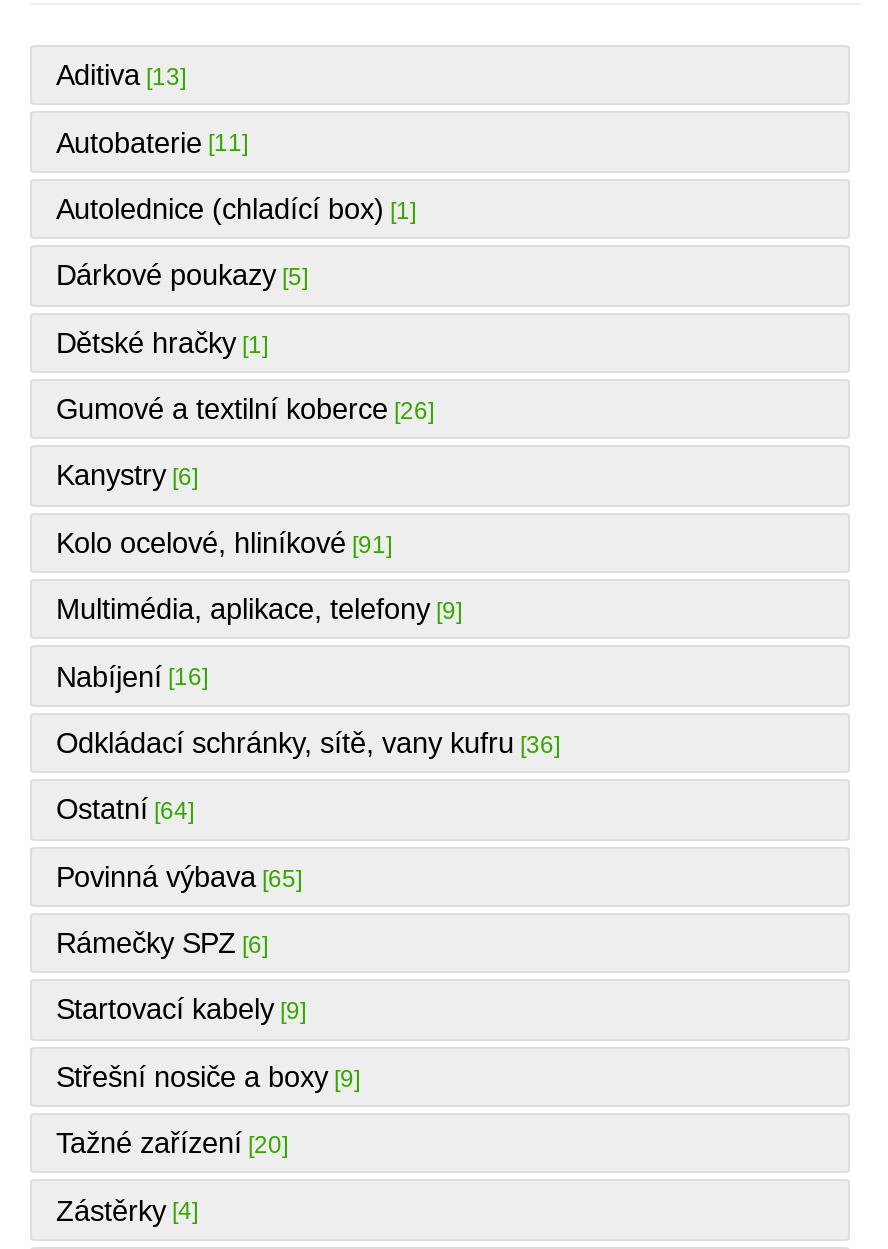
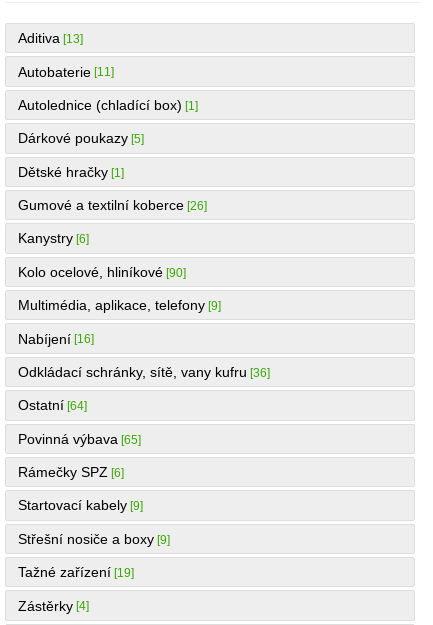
[56,527,392,559] Kolo ocelové, hliníkové [91] -> [18,264,186,280] Kolo ocelové, hliníkové [90]
[56,1127,288,1159] Tažné zařízení [20] -> [18,564,134,580] Tažné zařízení [19]

